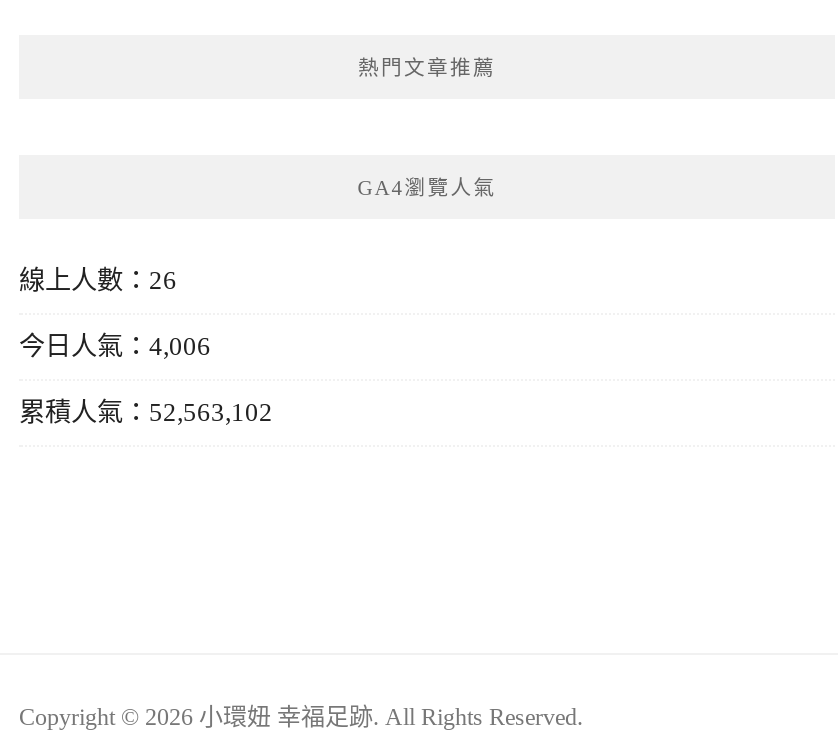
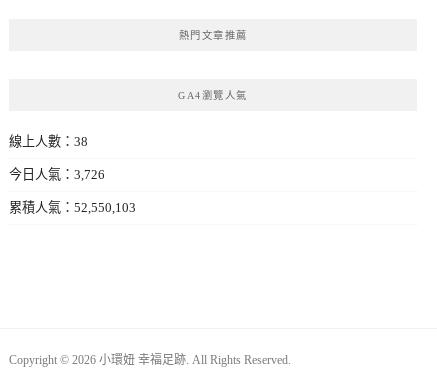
[19,265,177,295] 線上人數：26 -> [9,134,88,149] 線上人數：38
[19,331,211,361] 今日人氣：4,006 -> [9,167,105,182] 今日人氣：3,726
[19,397,273,427] 累積人氣：52,563,102 -> [9,200,136,215] 累積人氣：52,550,103

